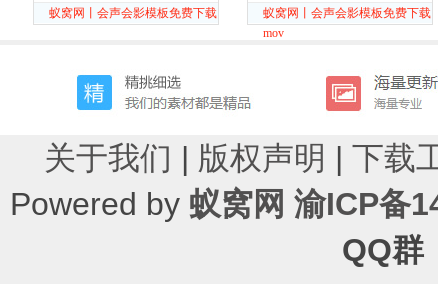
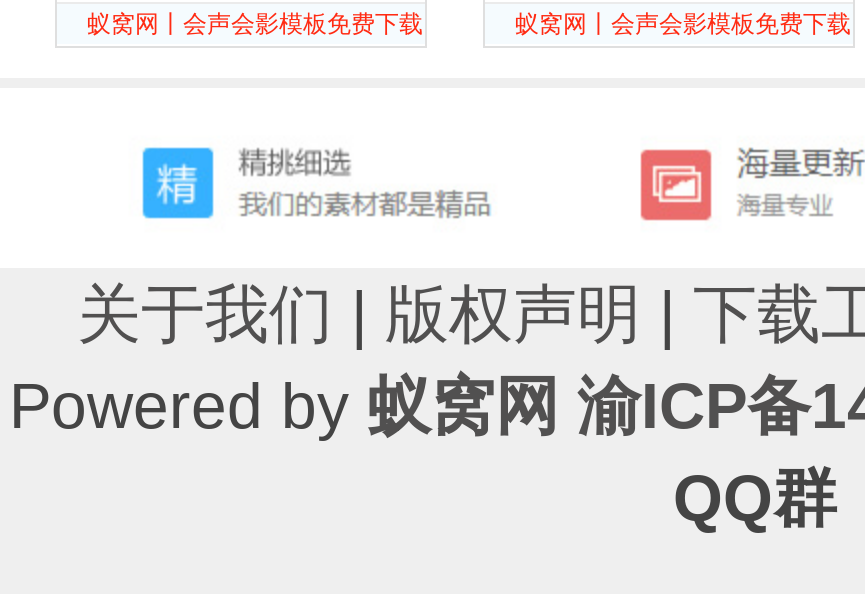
[263,26,284,40] mov -> none

